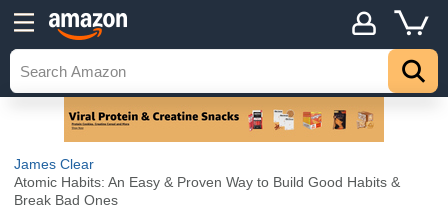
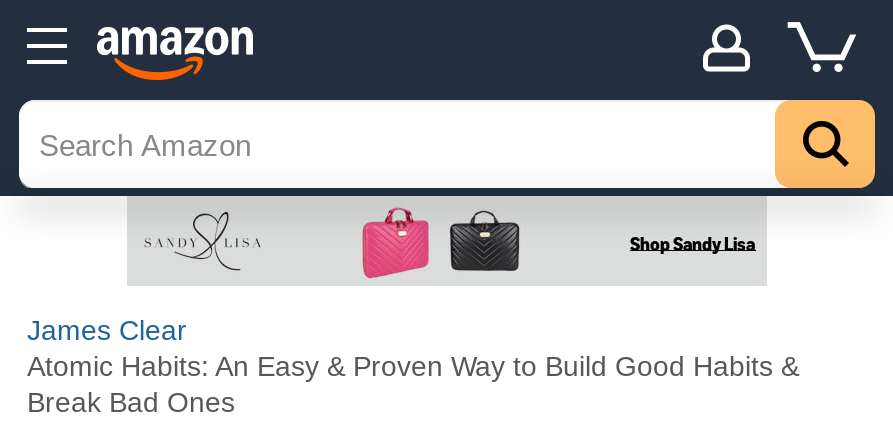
[64,96,384,142] [image] -> [129,194,765,284] [image]

